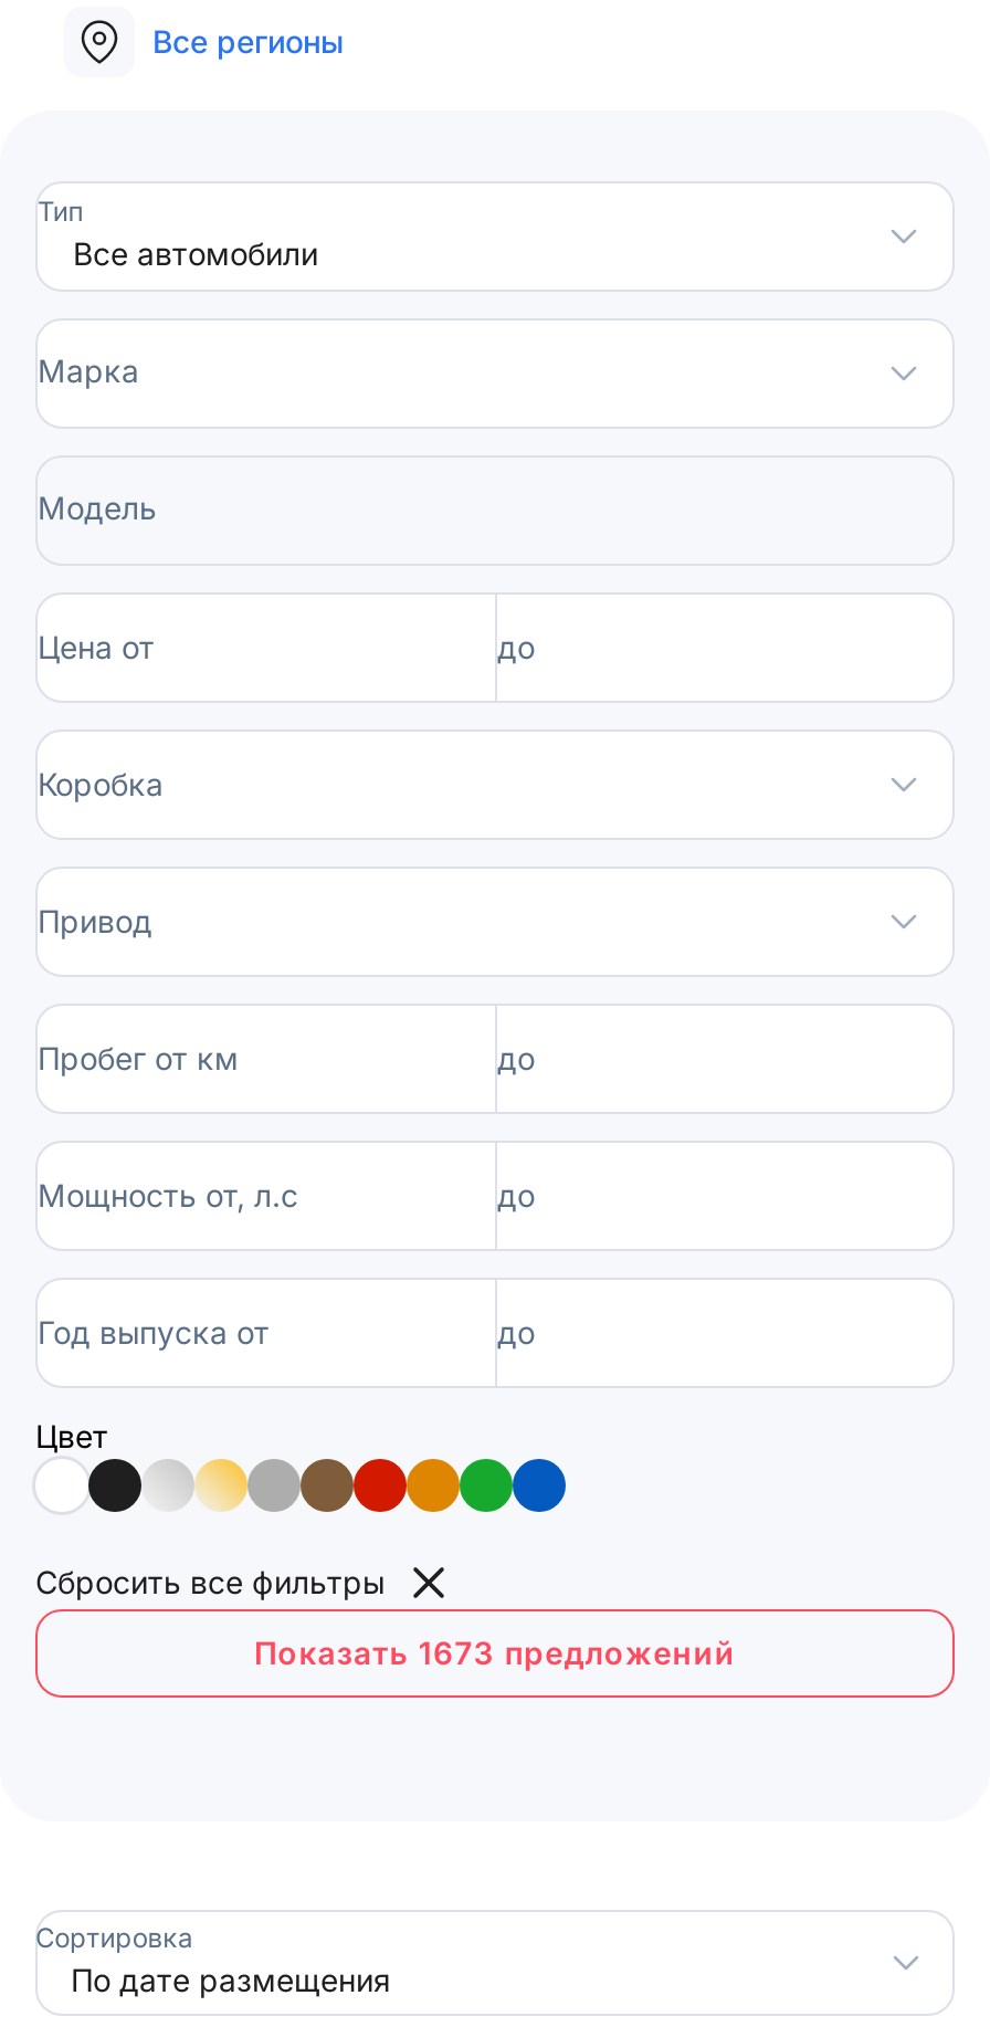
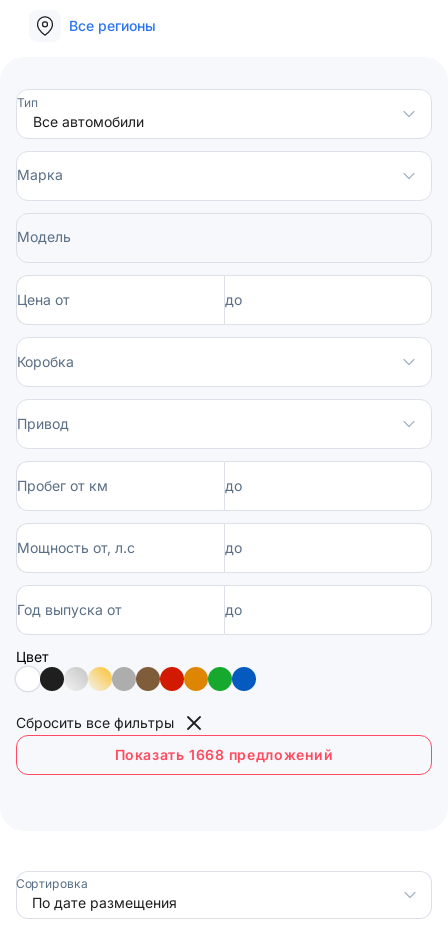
[254,1634,736,1671] Показать 1673 предложений -> [114,746,333,763] Показать 1668 предложений

